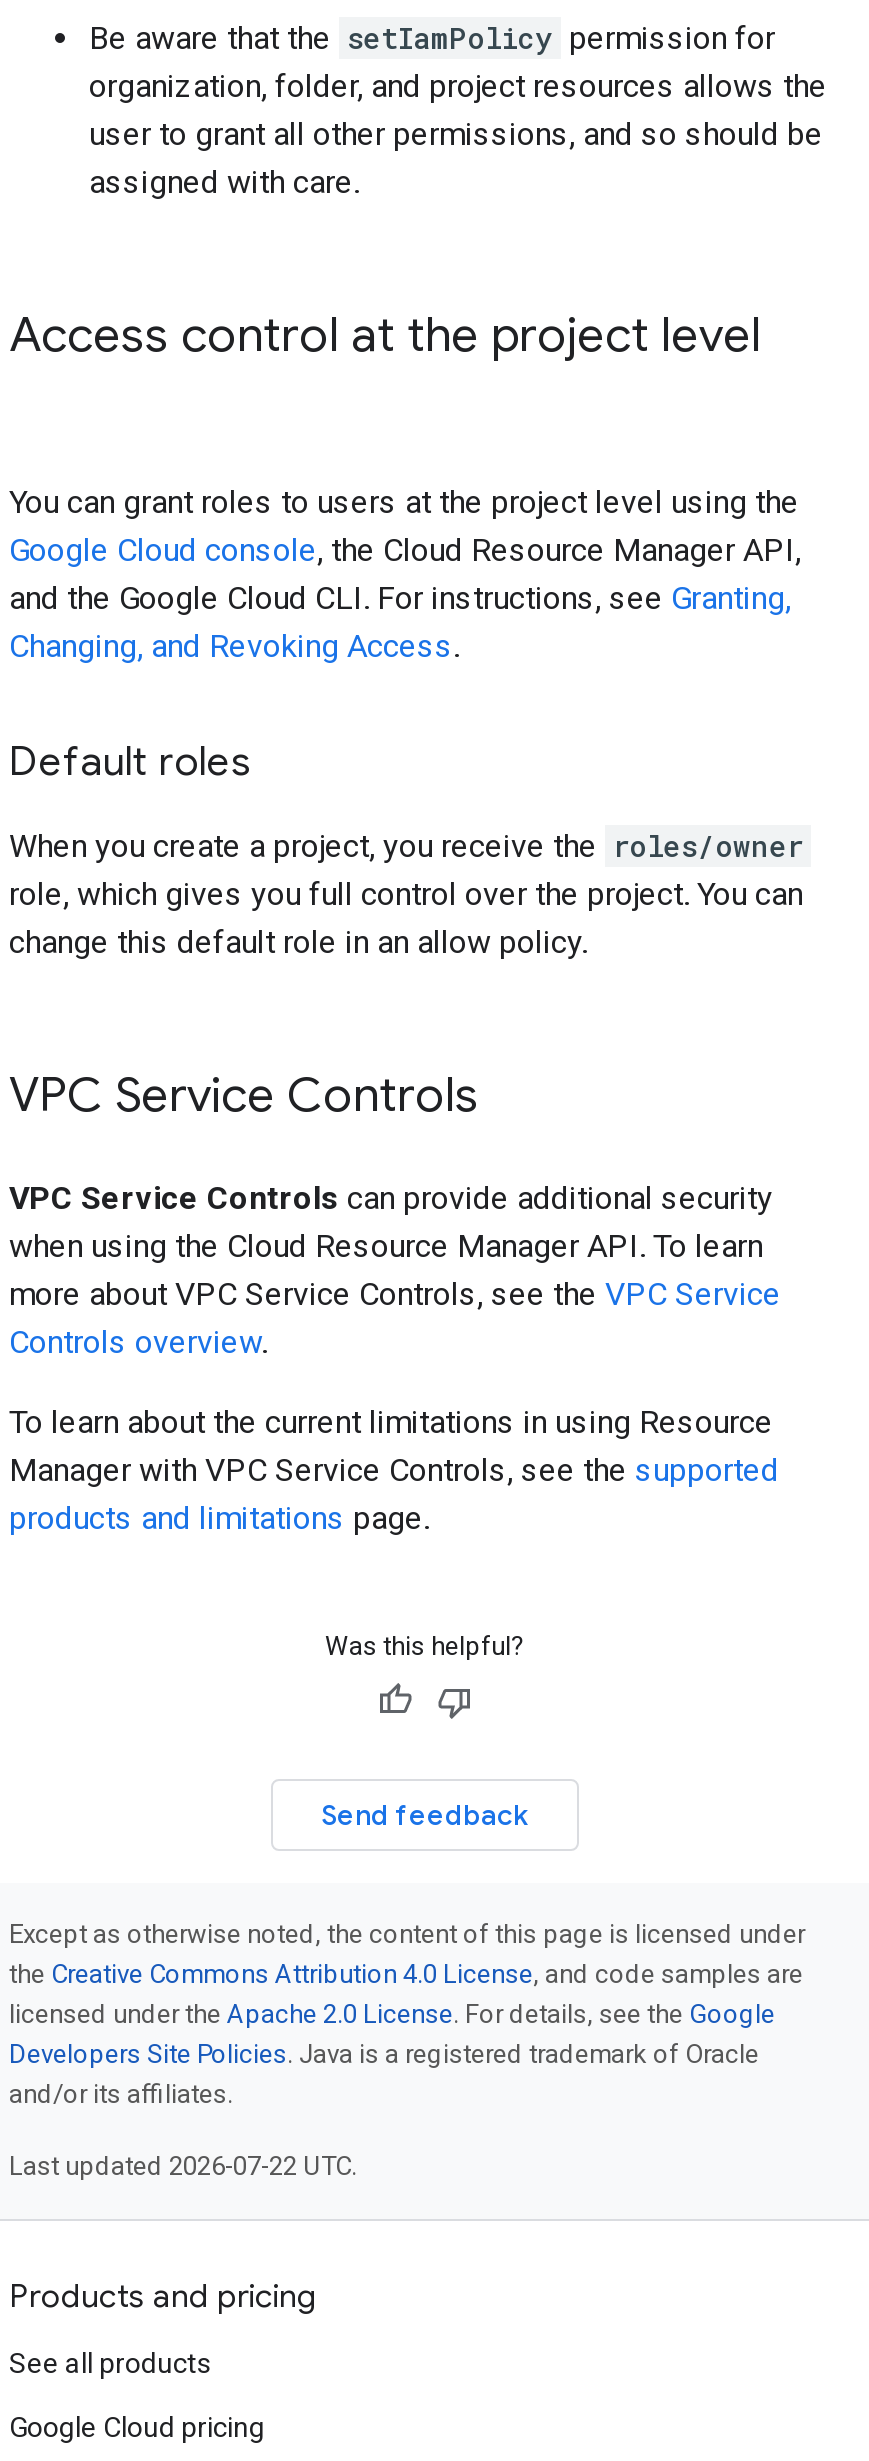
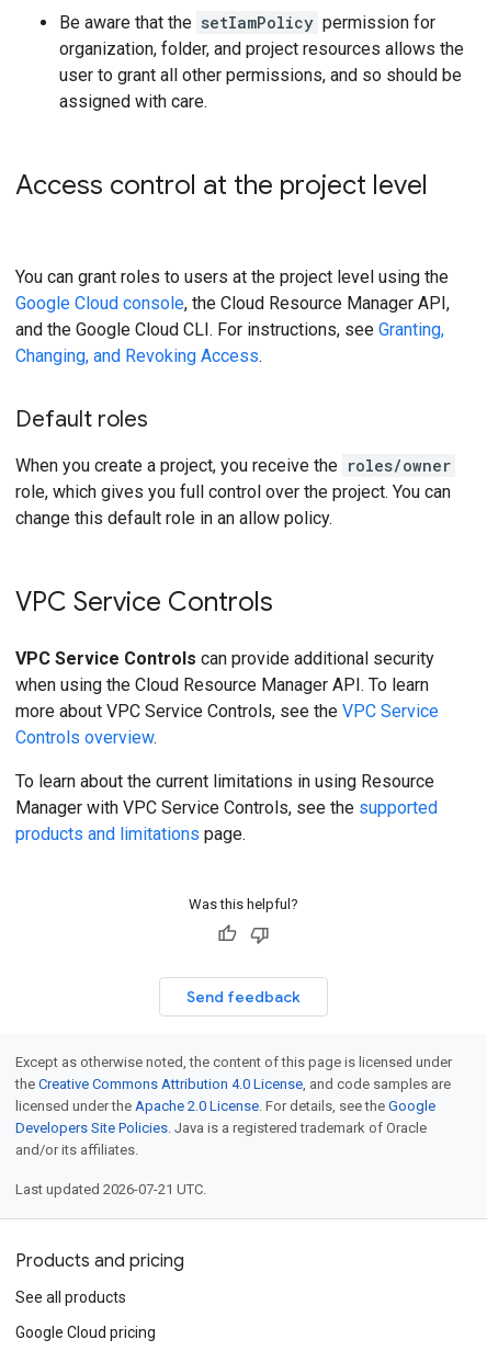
[9,2151,357,2181] Last updated 2026-07-22 UTC. -> [15,1181,206,1197] Last updated 2026-07-21 UTC.

